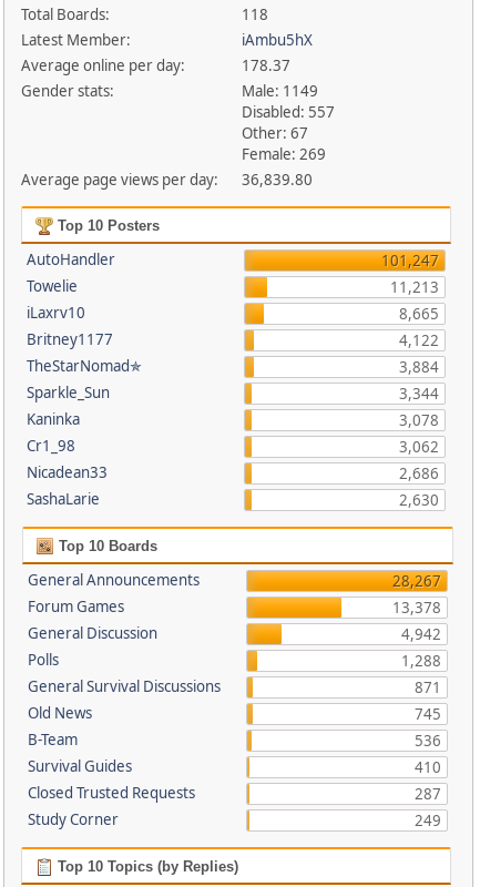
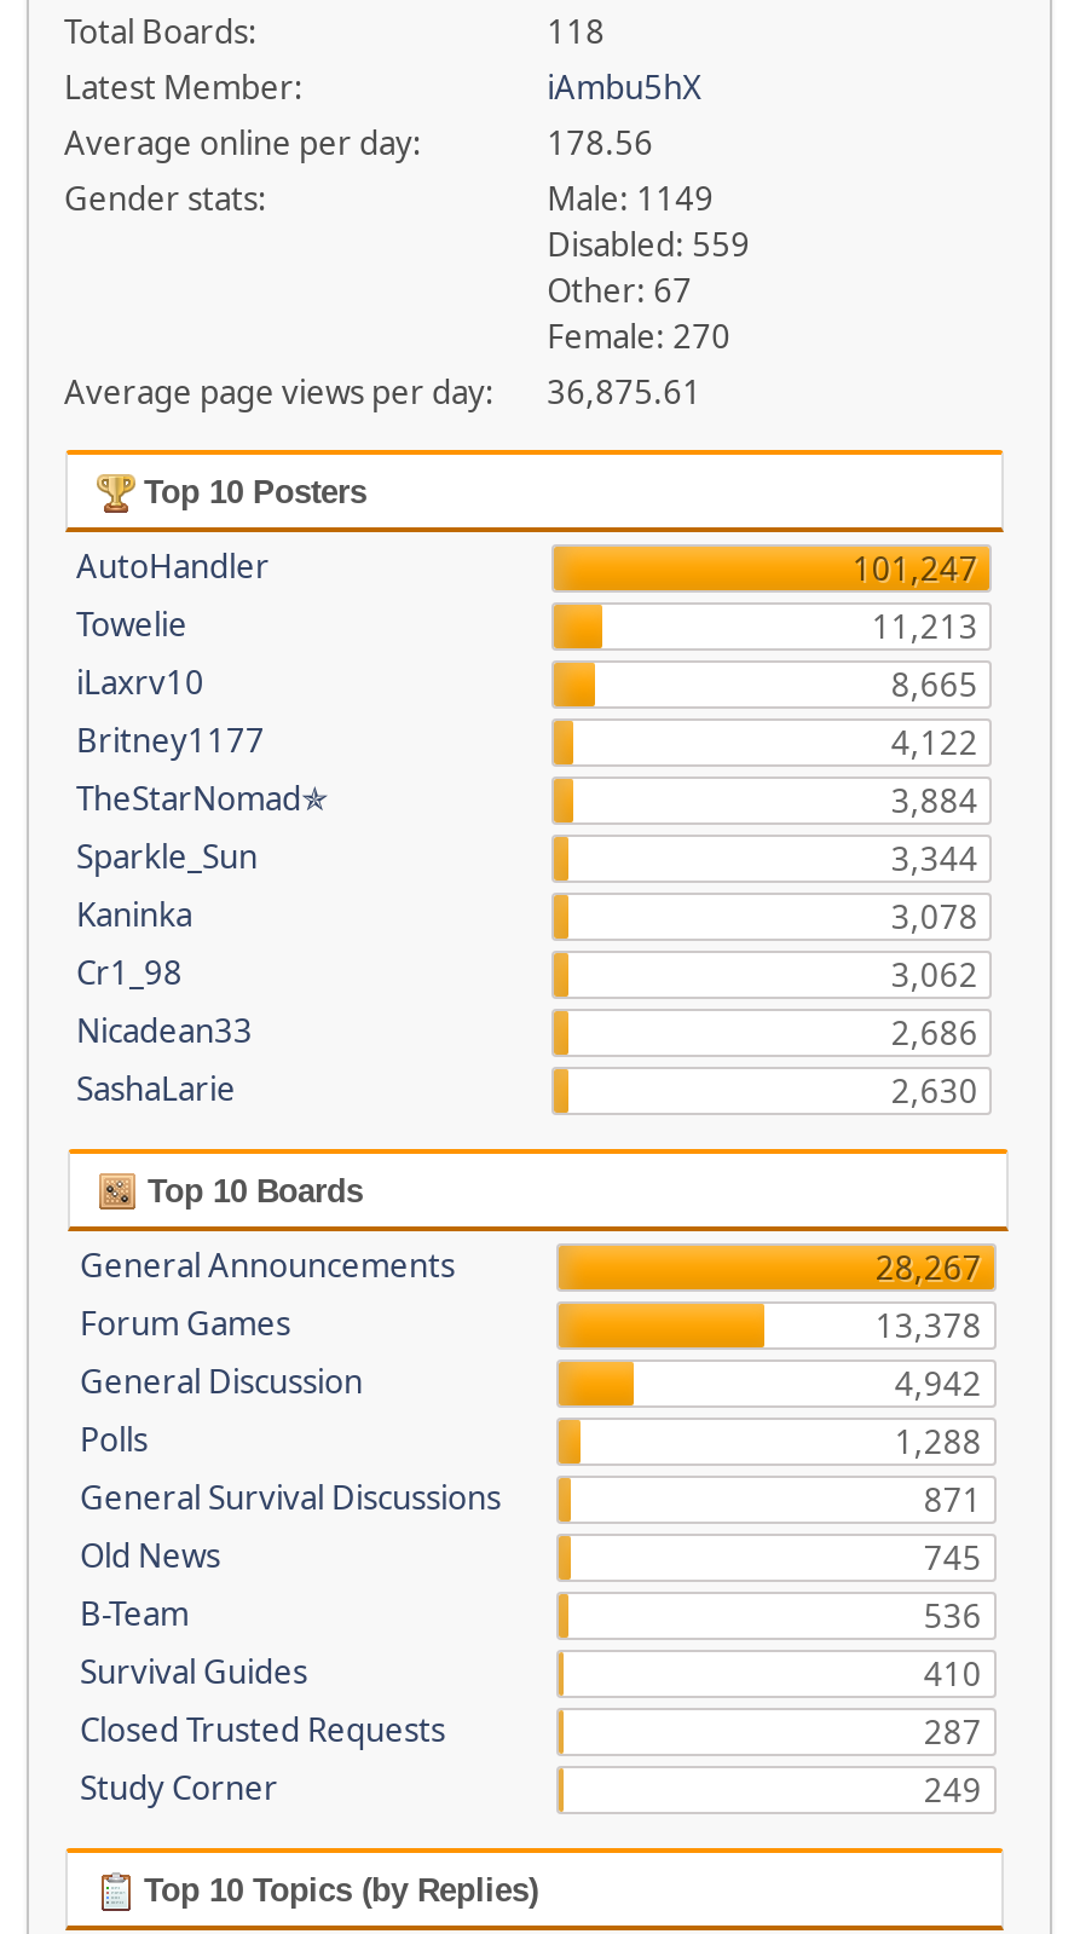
[242,55,291,75] 178.37 -> [547,121,653,164] 178.56
[242,102,335,122] Disabled: 557 -> [547,223,750,266] Disabled: 559
[242,144,326,164] Female: 269 -> [547,314,731,358] Female: 270
[21,170,313,190] Average page views per day: 36,839.80 -> [64,370,702,414] Average page views per day: 36,875.61

